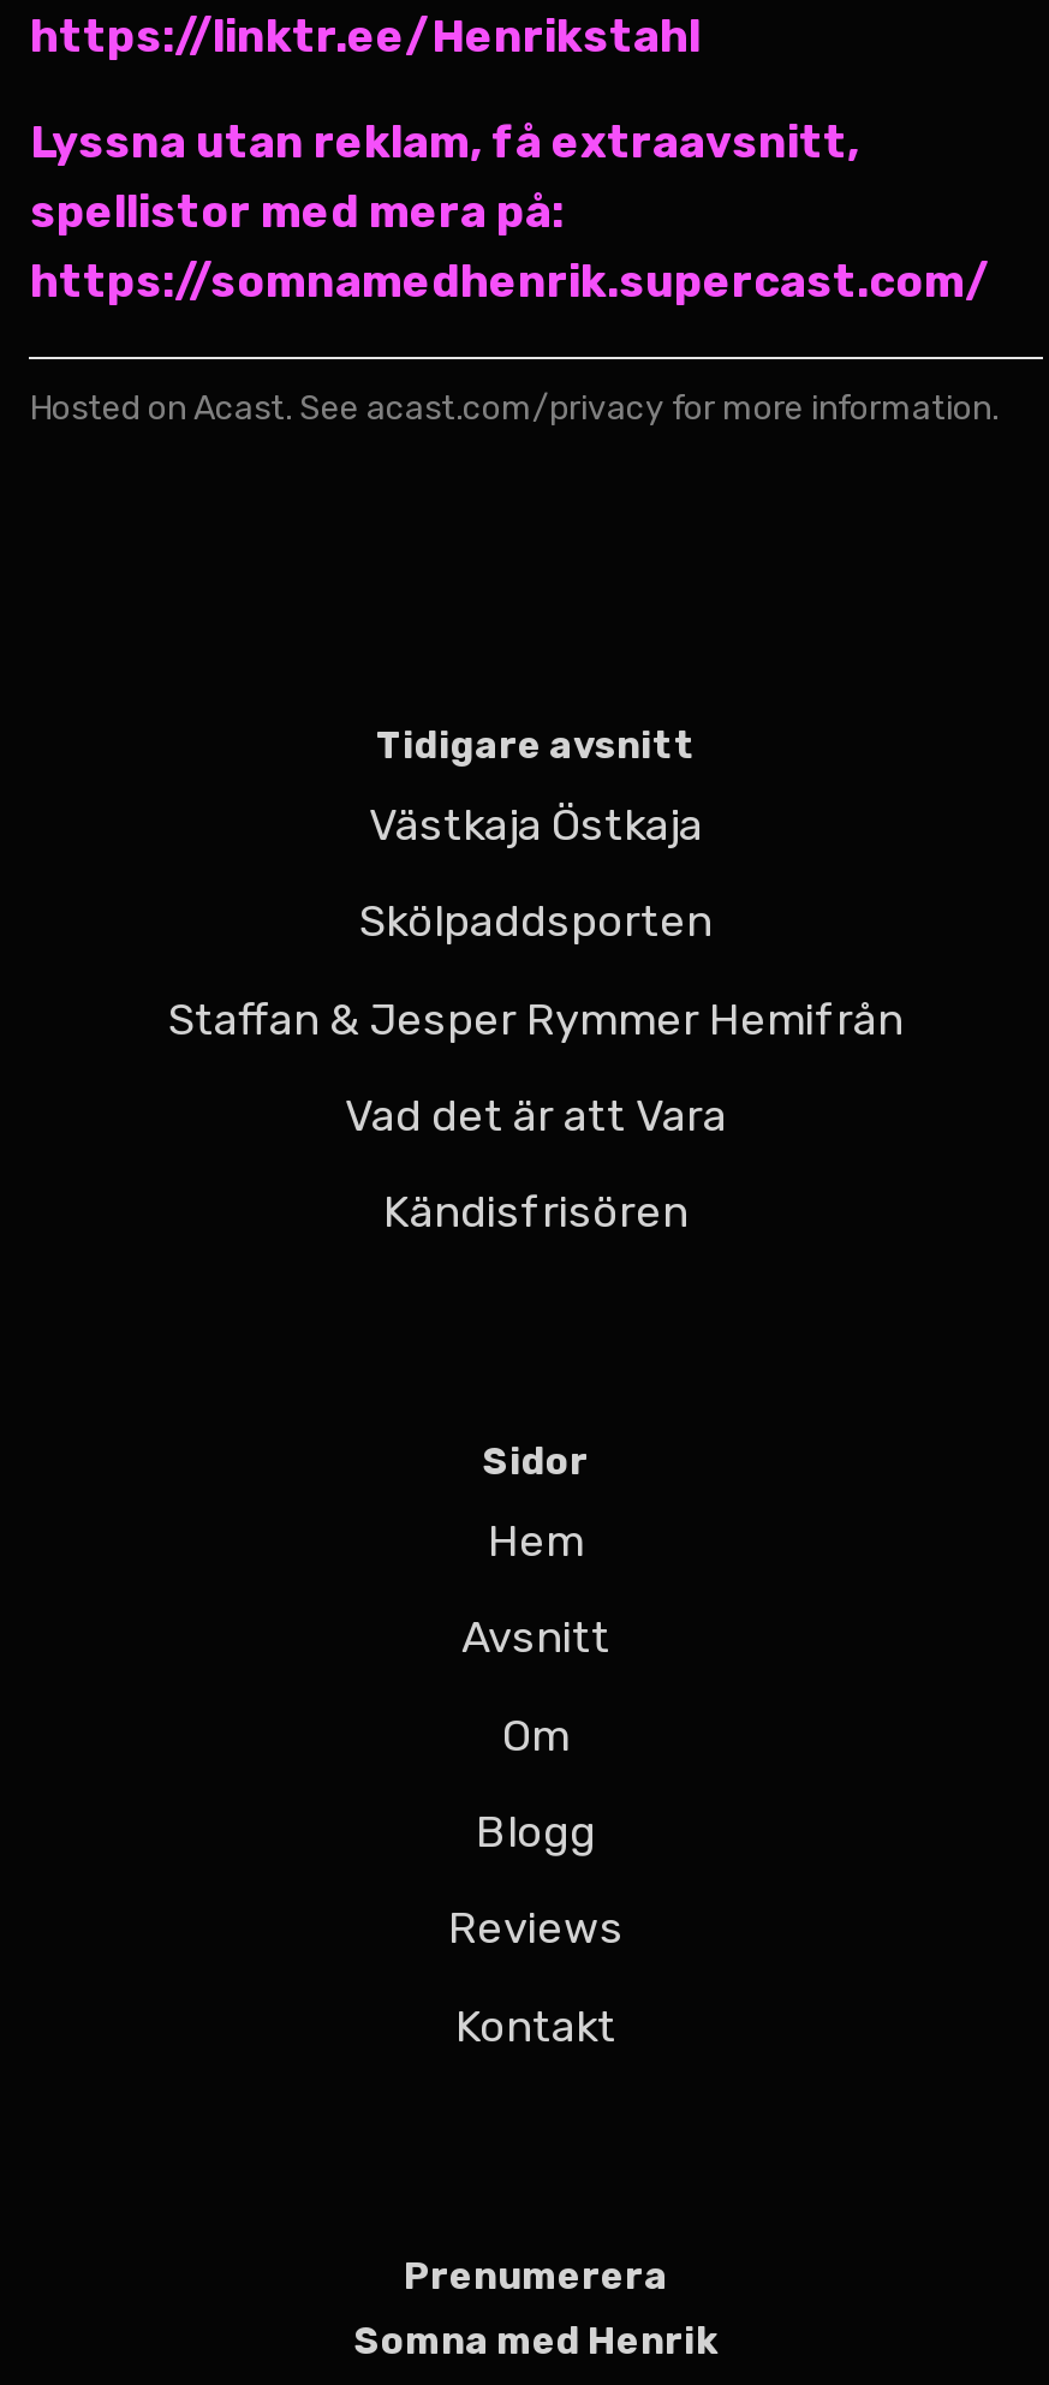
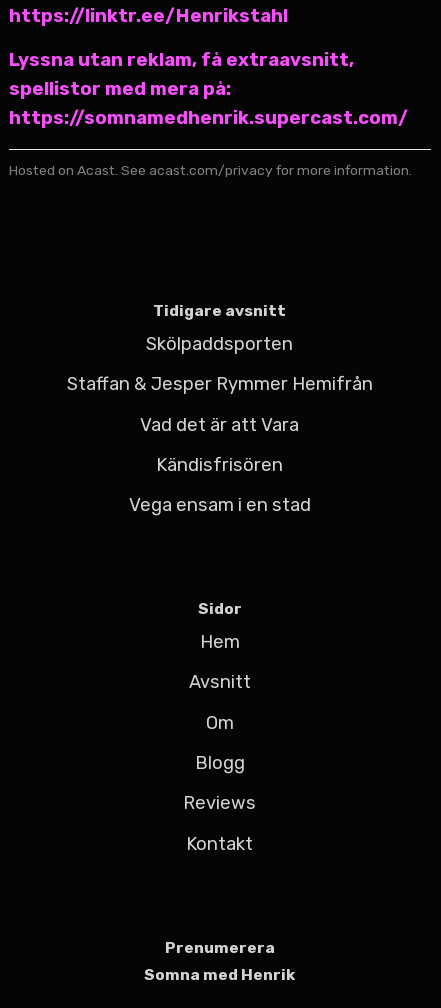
[369,799,703,851] Västkaja Östkaja -> none
moved [168,896,904,1239] -> [67,333,373,476]: Skölpaddsporten | Staffan & Jesper Rymmer Hemifrån | Vad det är att Vara | Kändisfrisören
none -> [129,494,311,516] Vega ensam i en stad

